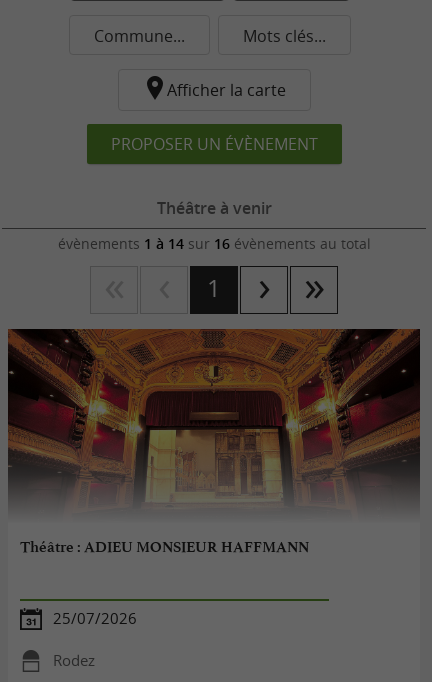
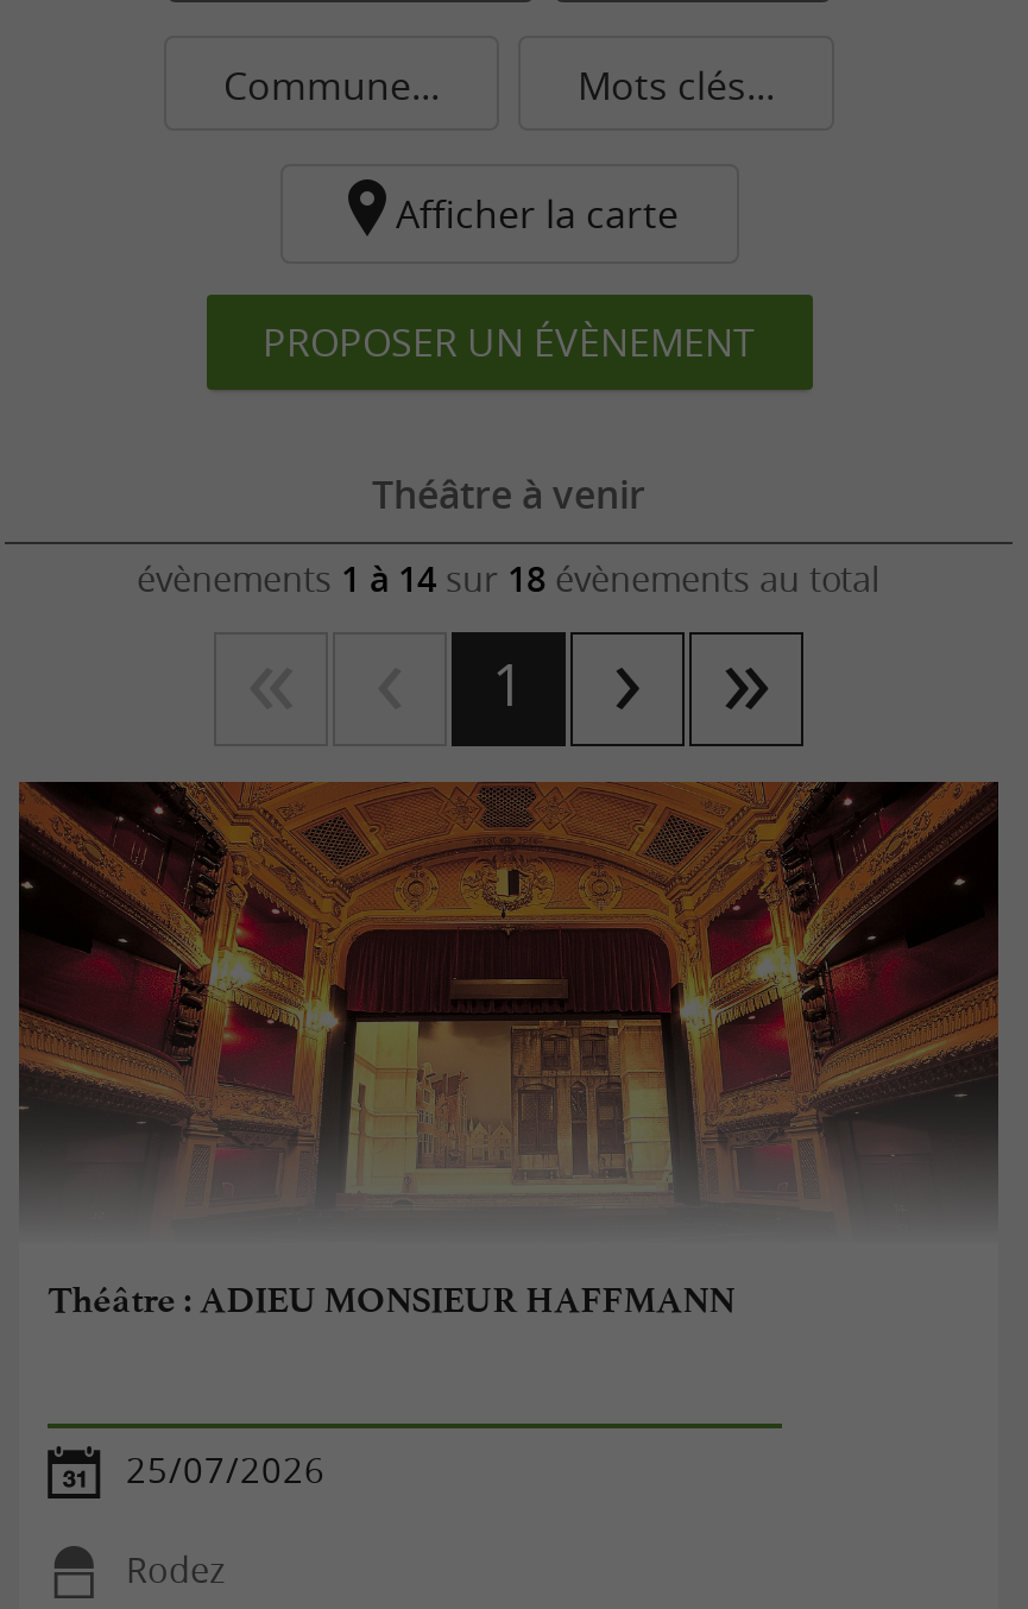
[57,234,370,253] évènements 1 à 14 sur 16 évènements au total -> [137,556,881,601] évènements 1 à 14 sur 18 évènements au total

